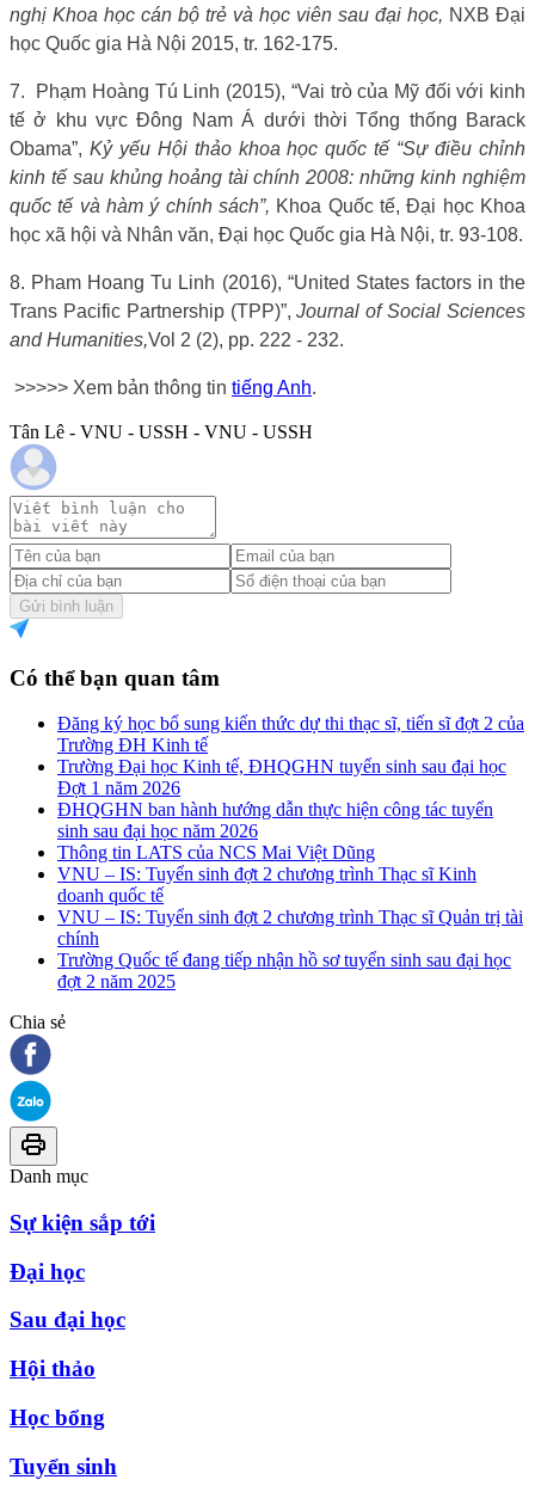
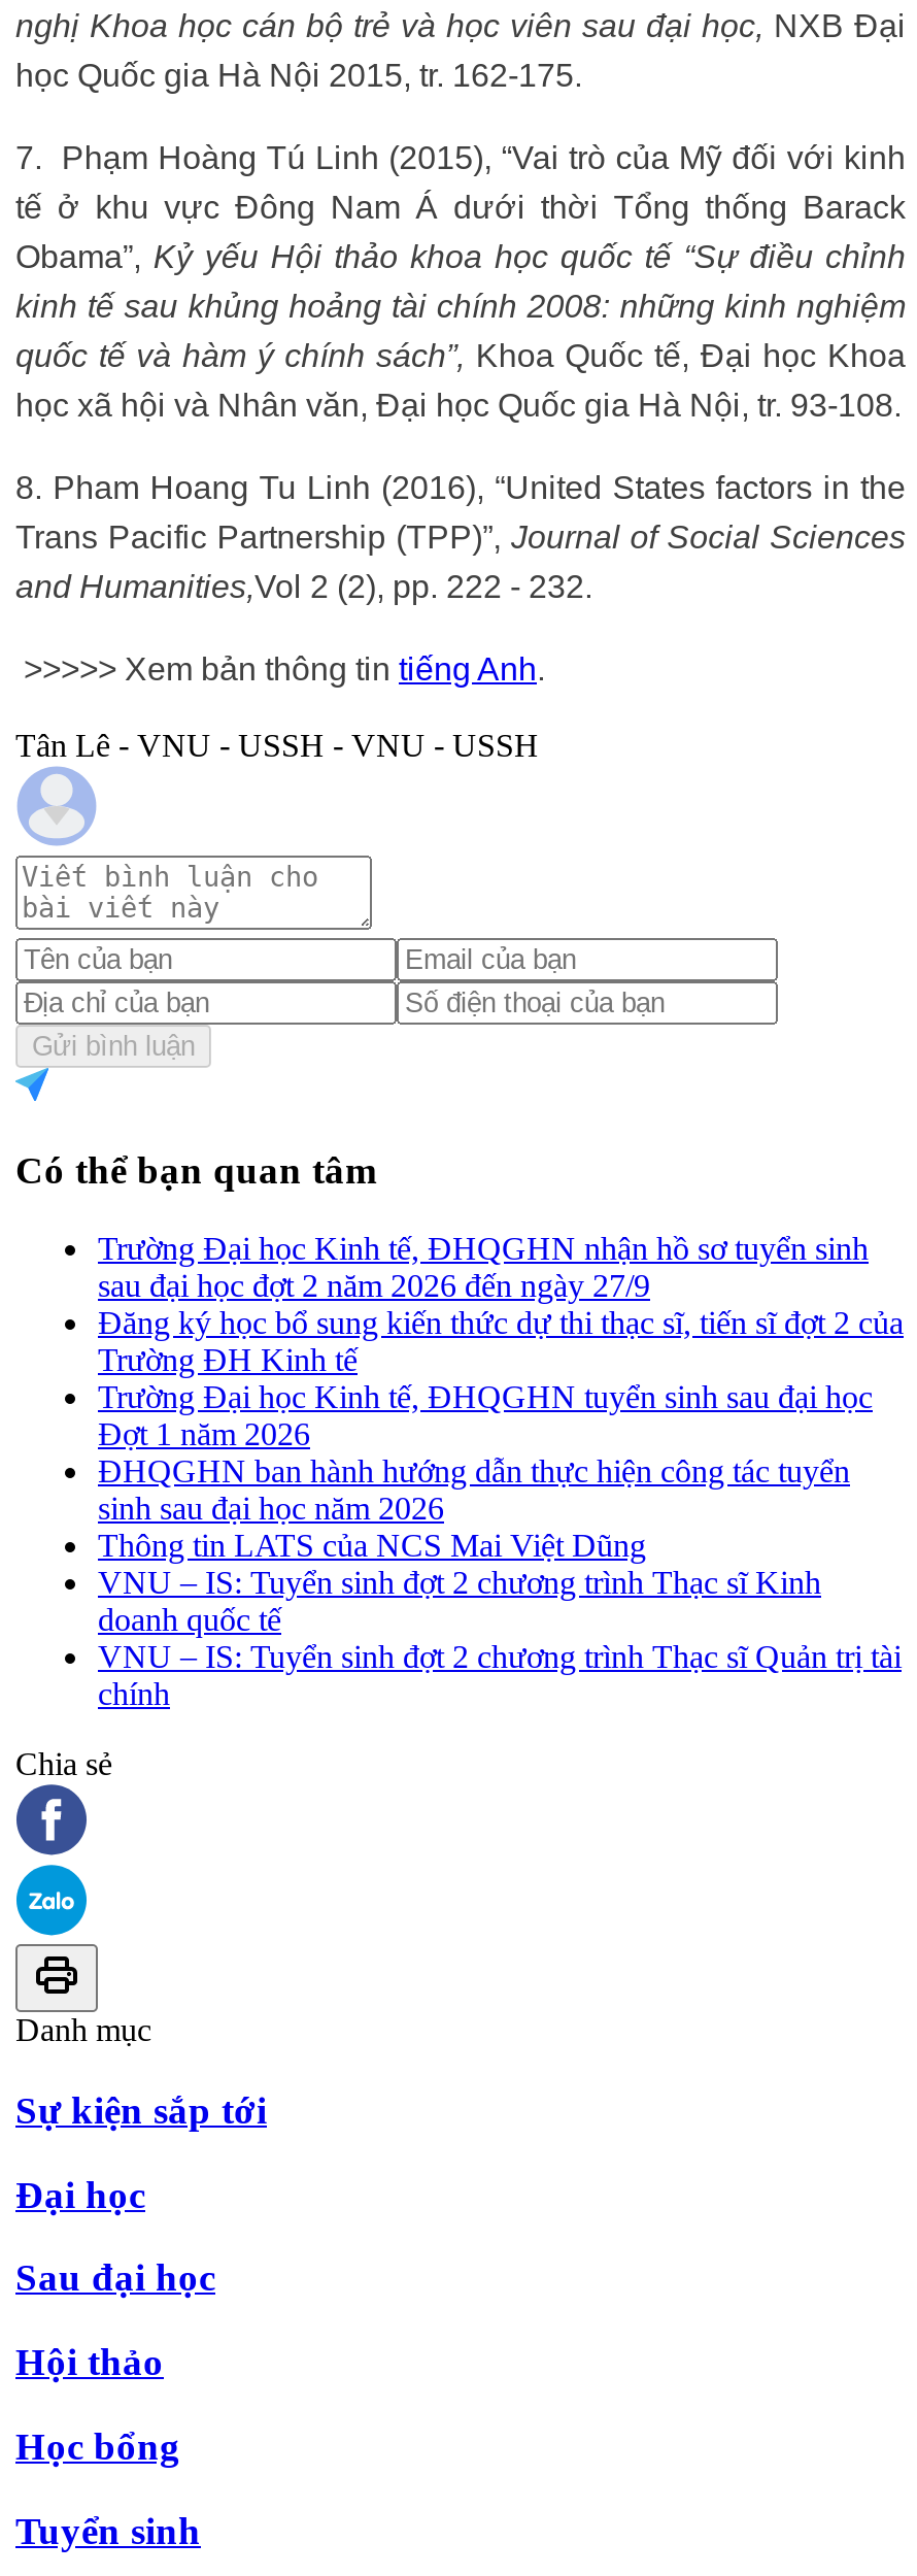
none -> [98,1231,869,1303] Trường Đại học Kinh tế, ĐHQGHN nhận hồ sơ tuyển sinh | sau đại học đợt 2 năm 2026 đến ngày 27/9
moved [57,713,524,949] -> [98,1305,904,1712]: Đăng ký học bổ sung kiến thức dự thi thạc sĩ, tiến sĩ đợt 2 của | Trường ĐH Kinh tế | Trường Đại học Kinh tế, ĐHQGHN tuyển sinh sau đại học | ... | VNU – IS: Tuyển sinh đợt 2 chương trình Thạc sĩ Quản trị tài | chính
[57,950,511,992] Trường Quốc tế đang tiếp nhận hồ sơ tuyển sinh sau đại học | đợt 2 năm 2025 -> none

